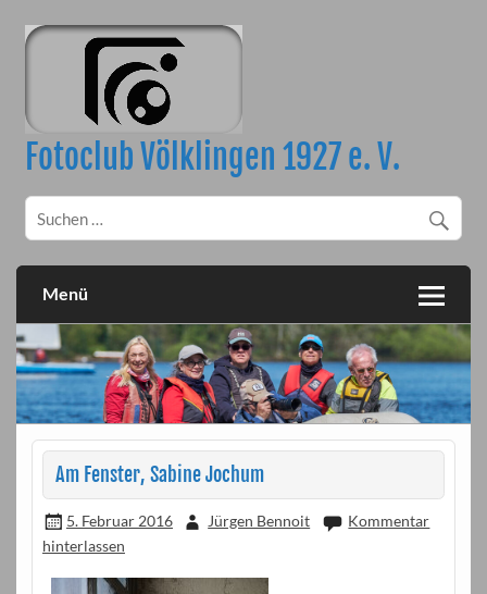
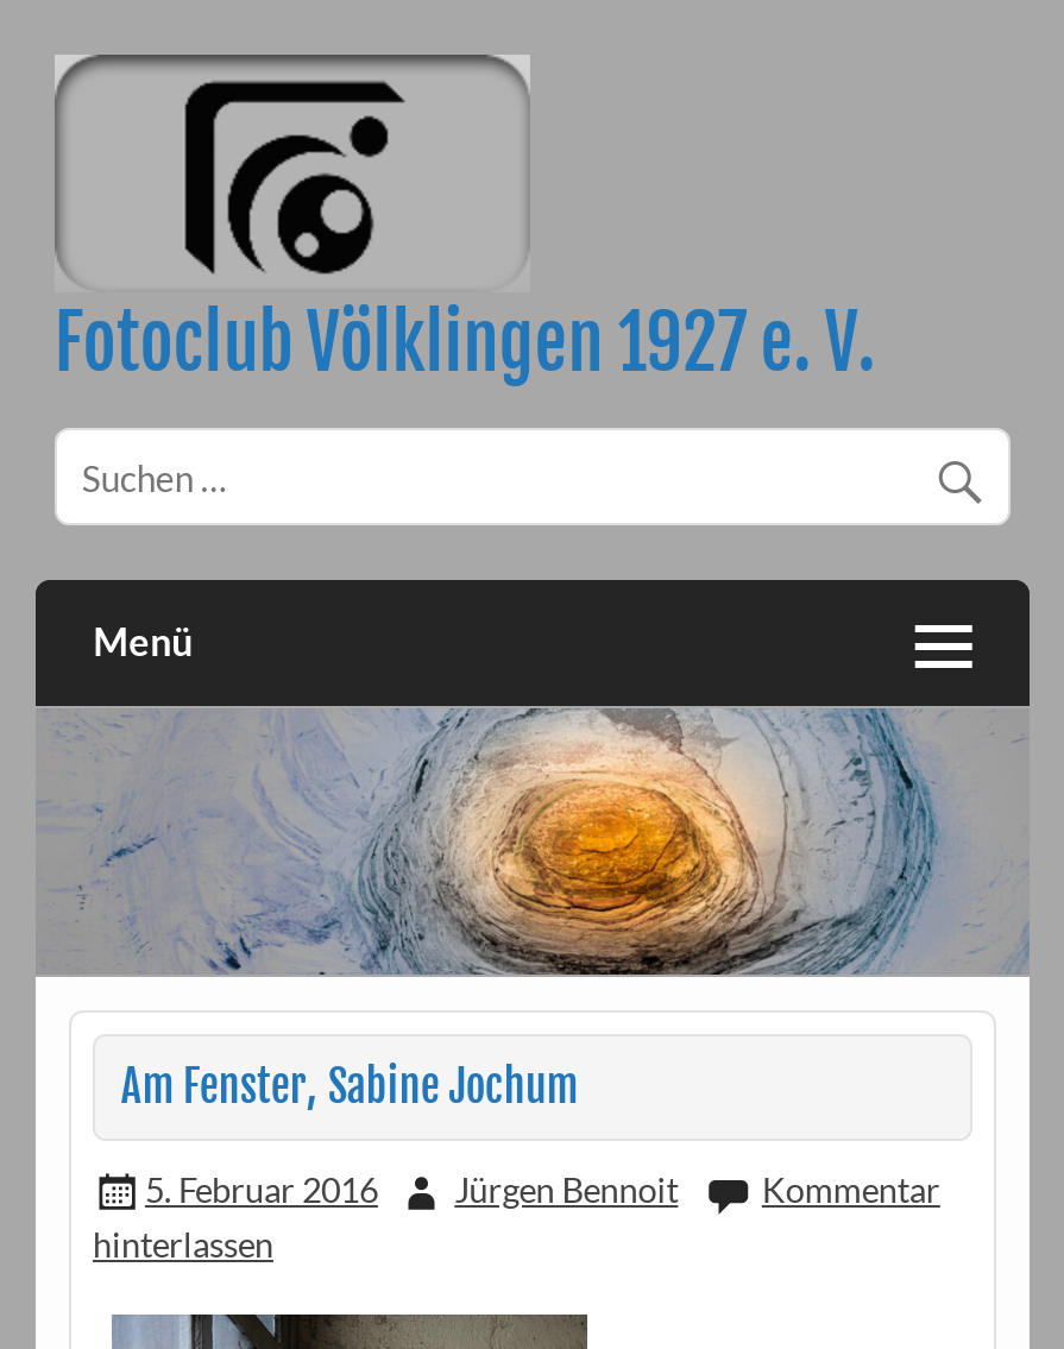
[15,324,471,424] [image] -> [38,706,1027,977] [image]

